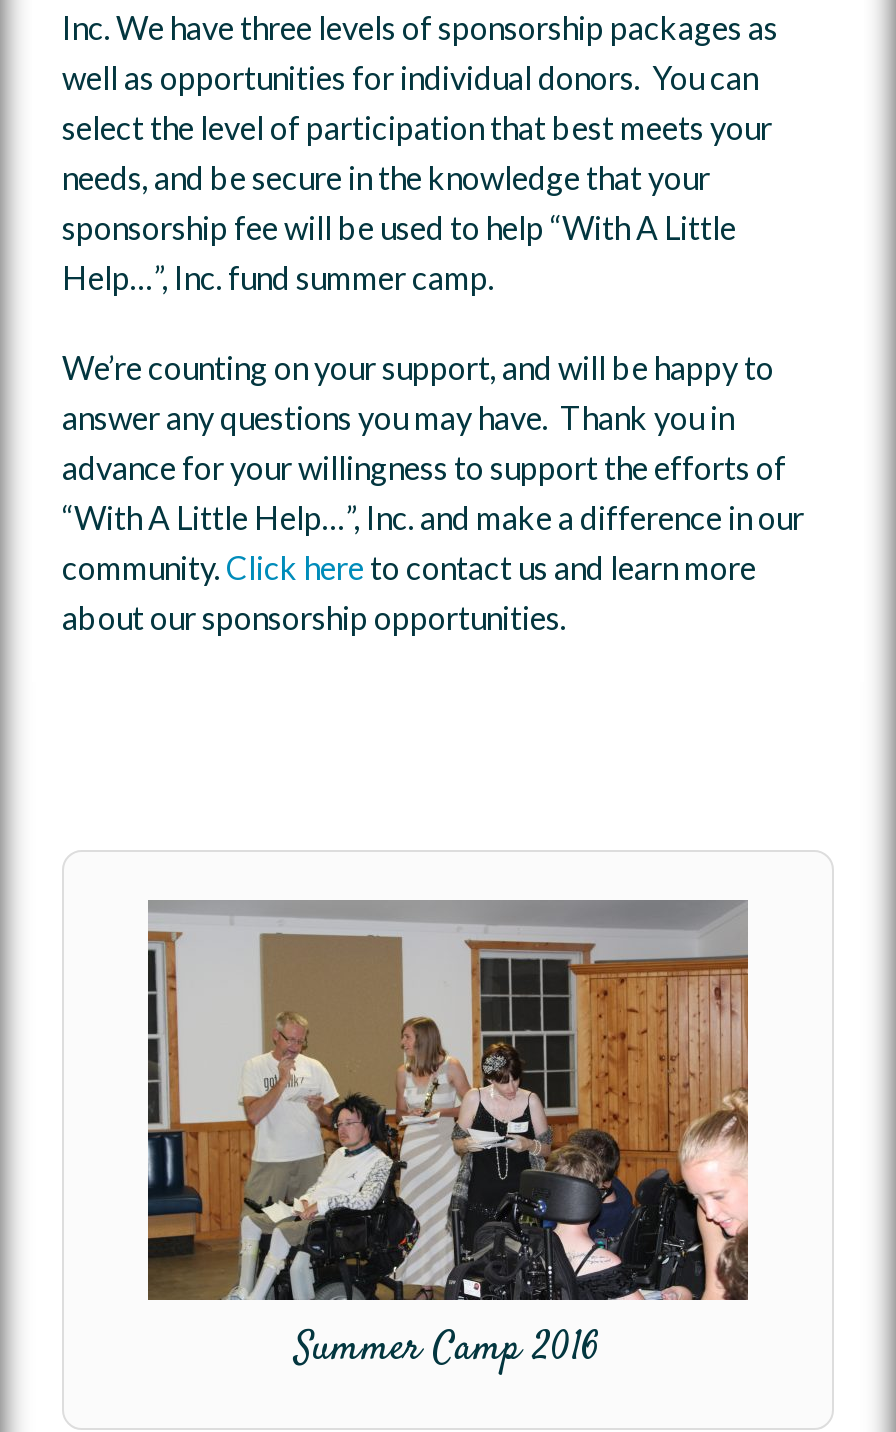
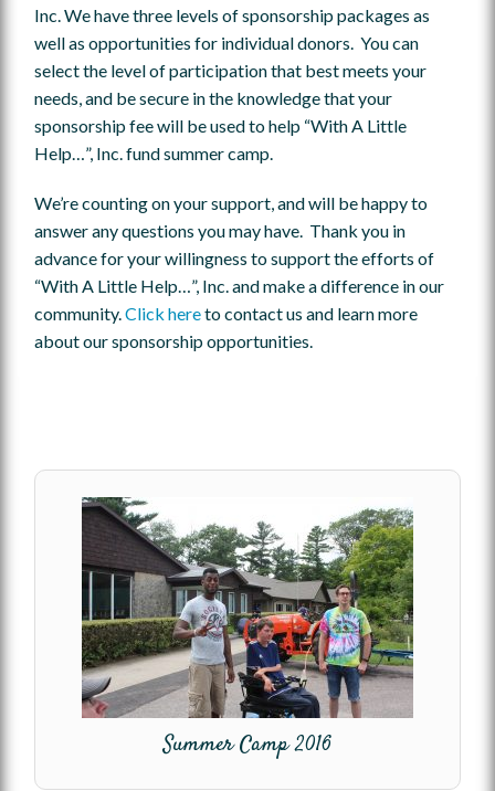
[146,898,750,1302] [image] -> [81,497,414,719] [image]

